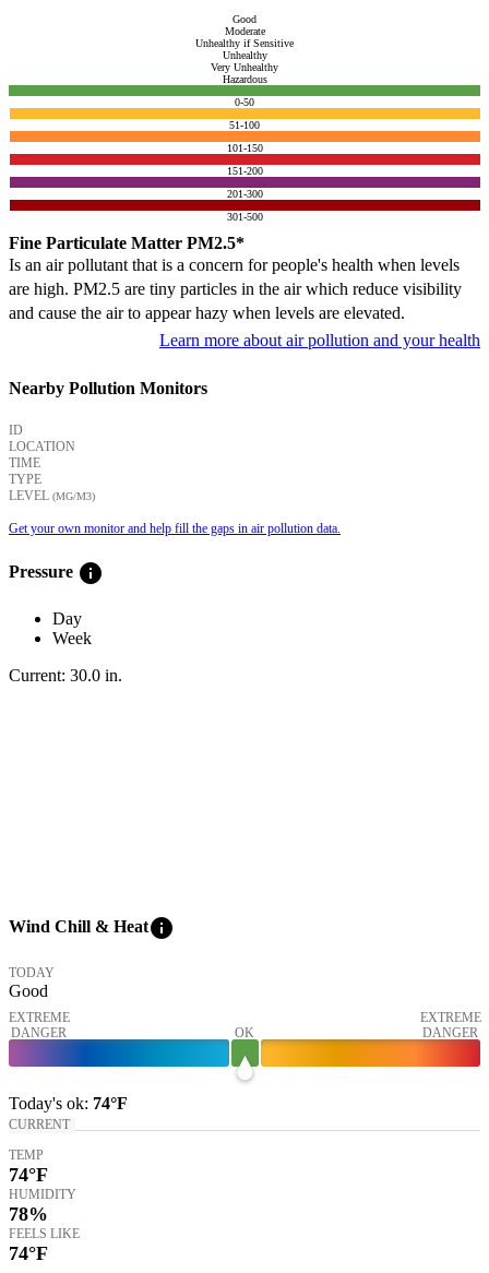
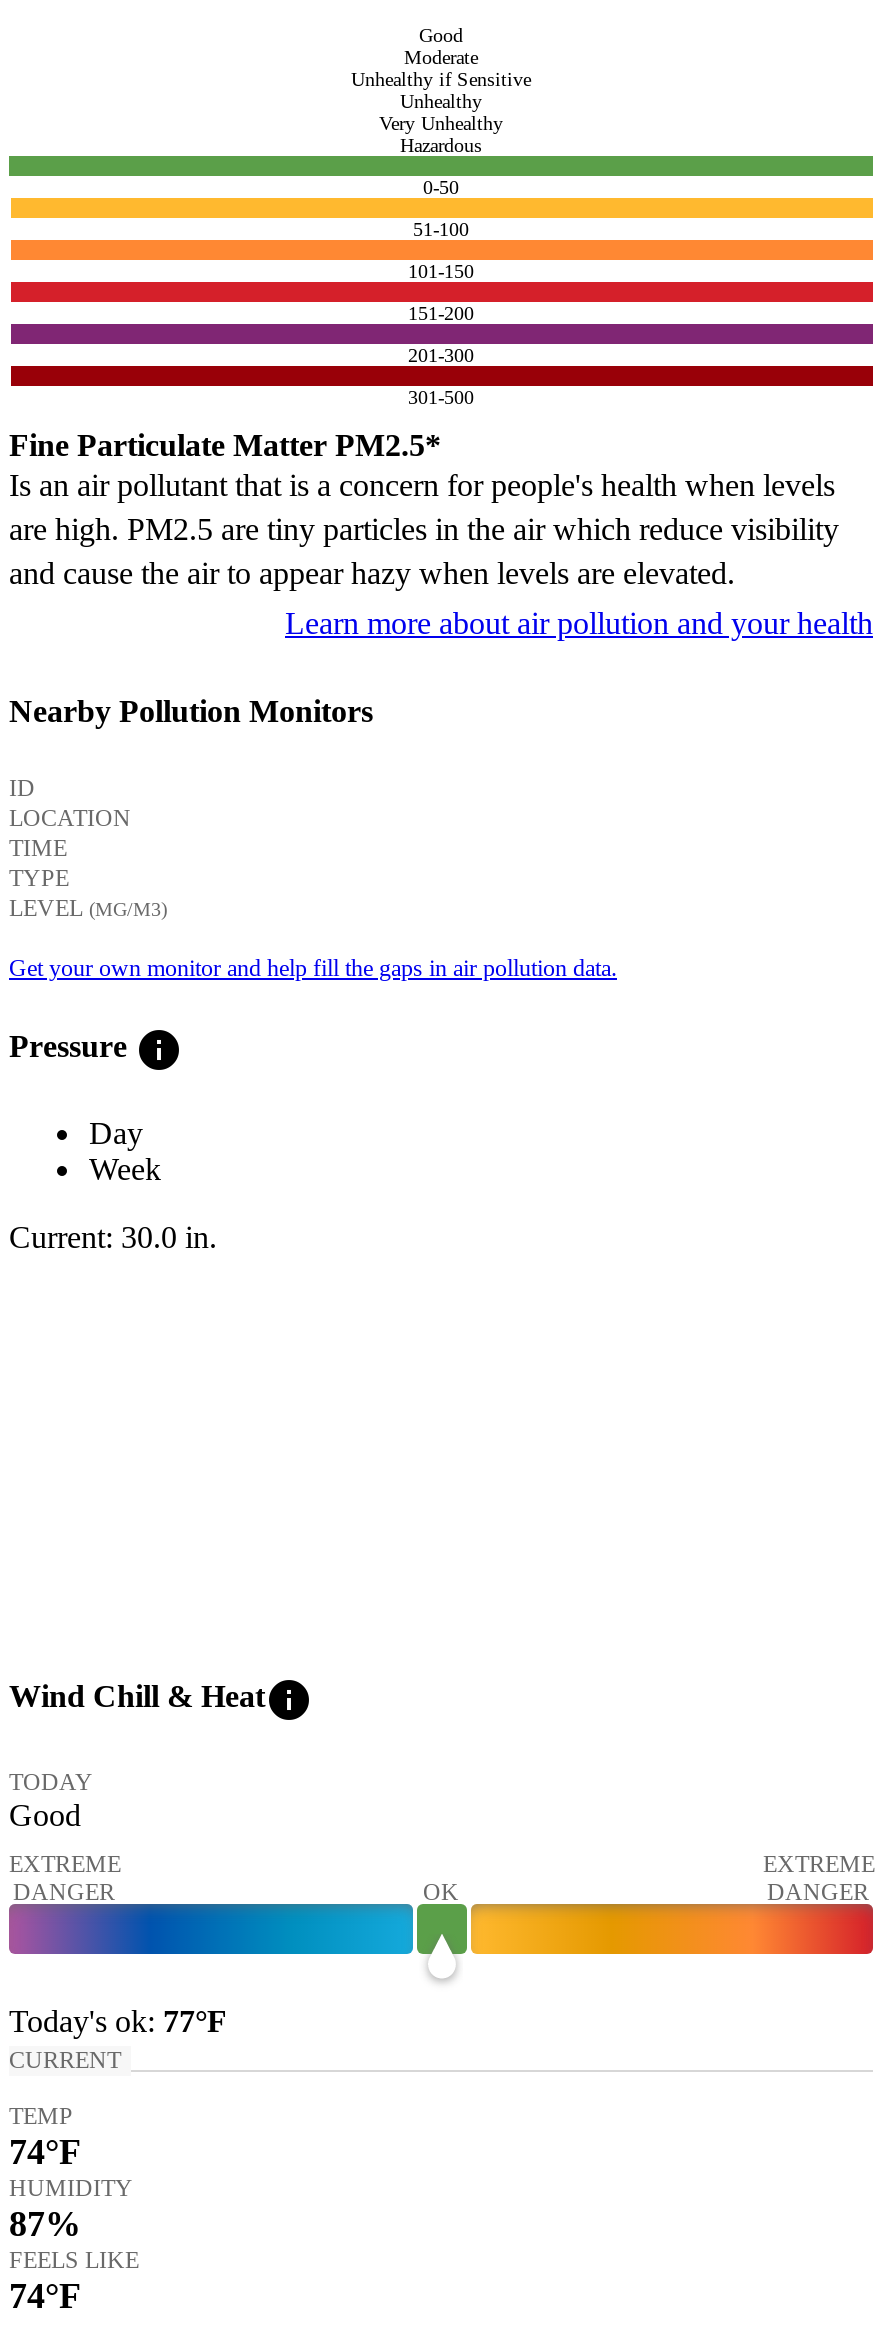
[9,1093,128,1112] Today's ok: 74°F -> [9,2003,227,2037] Today's ok: 77°F
[9,1203,48,1224] 78% -> [9,2203,81,2243] 87%

